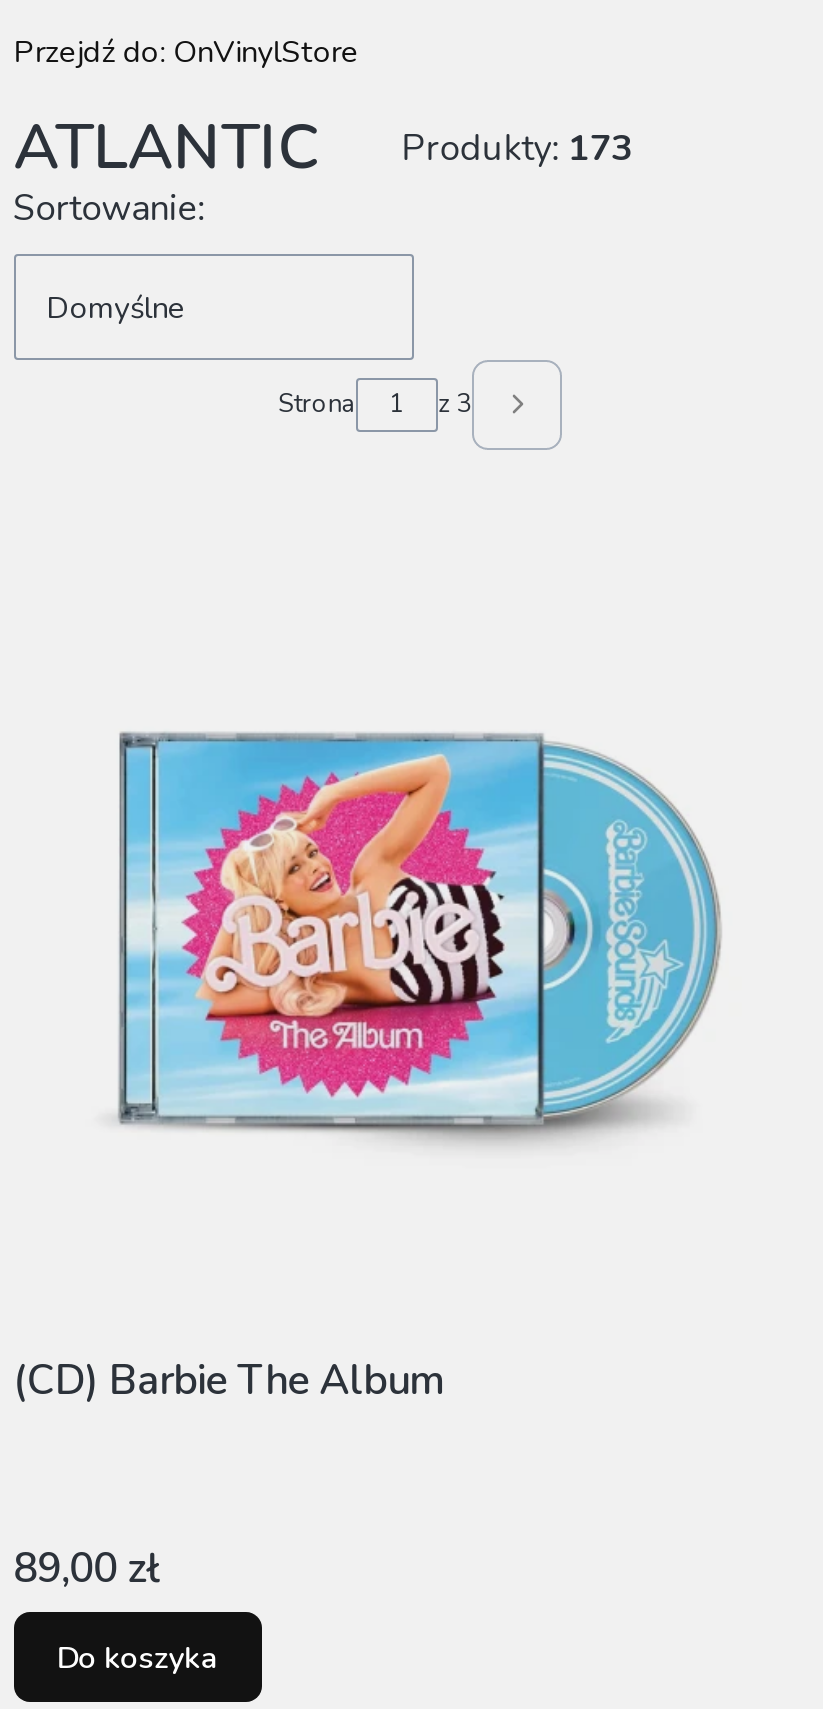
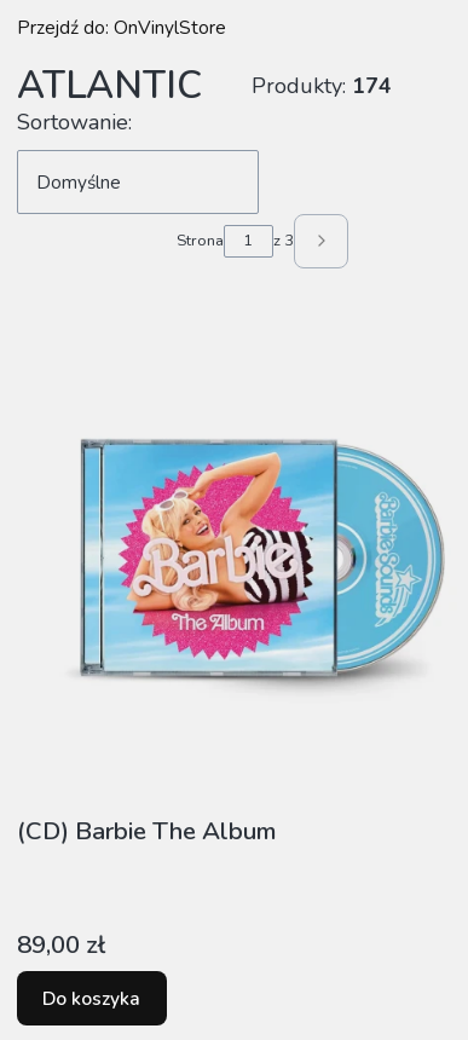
[13,103,633,189] ATLANTIC Produkty: 173 -> [16,59,391,111] ATLANTIC Produkty: 174

